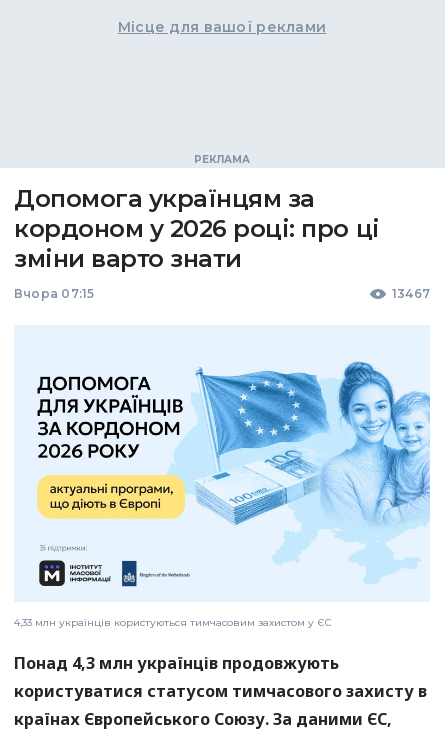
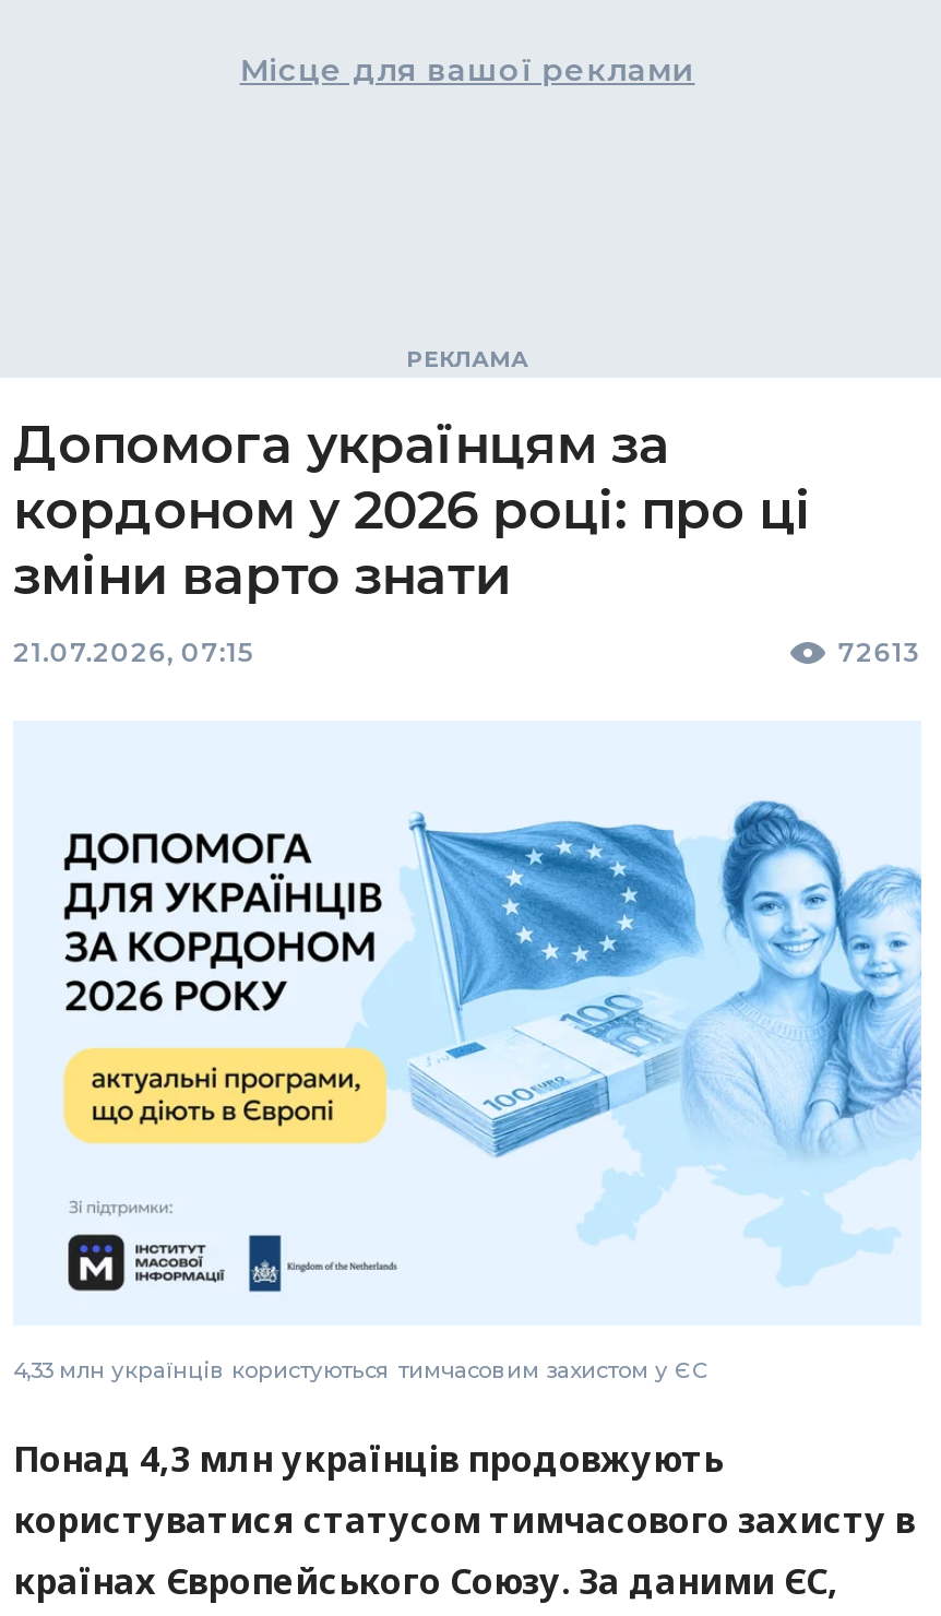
[14,286,430,301] Вчора 07:15 | 13467 -> [13,635,921,668] 21.07.2026, 07:15 | 72613

